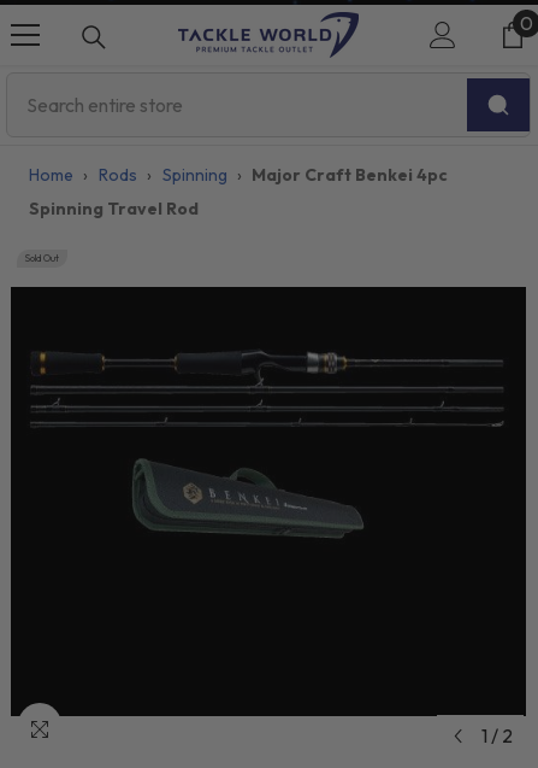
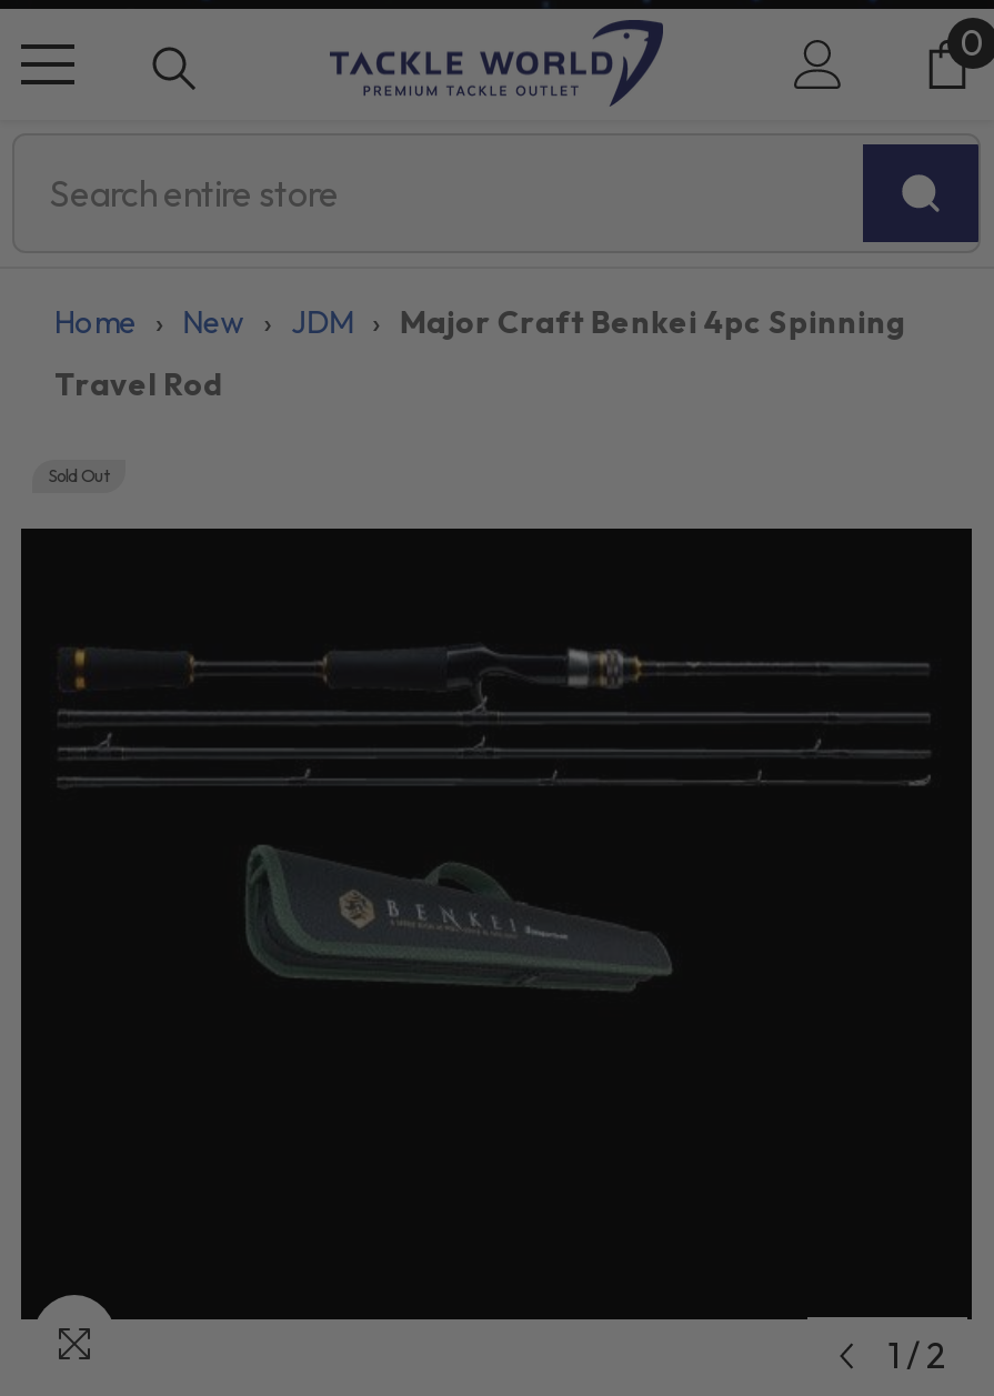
[29,164,448,185] Home › Rods › Spinning › Major Craft Benkei 4pc -> [54,301,906,341] Home › New › JDM › Major Craft Benkei 4pc Spinning
[29,197,199,219] Spinning Travel Rod -> [54,364,223,404] Travel Rod

